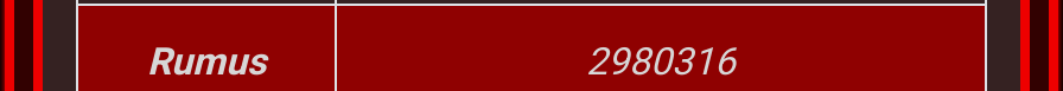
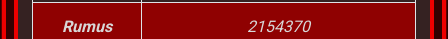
[586,39,736,84] 2980316 -> [247,17,310,36] 2154370

